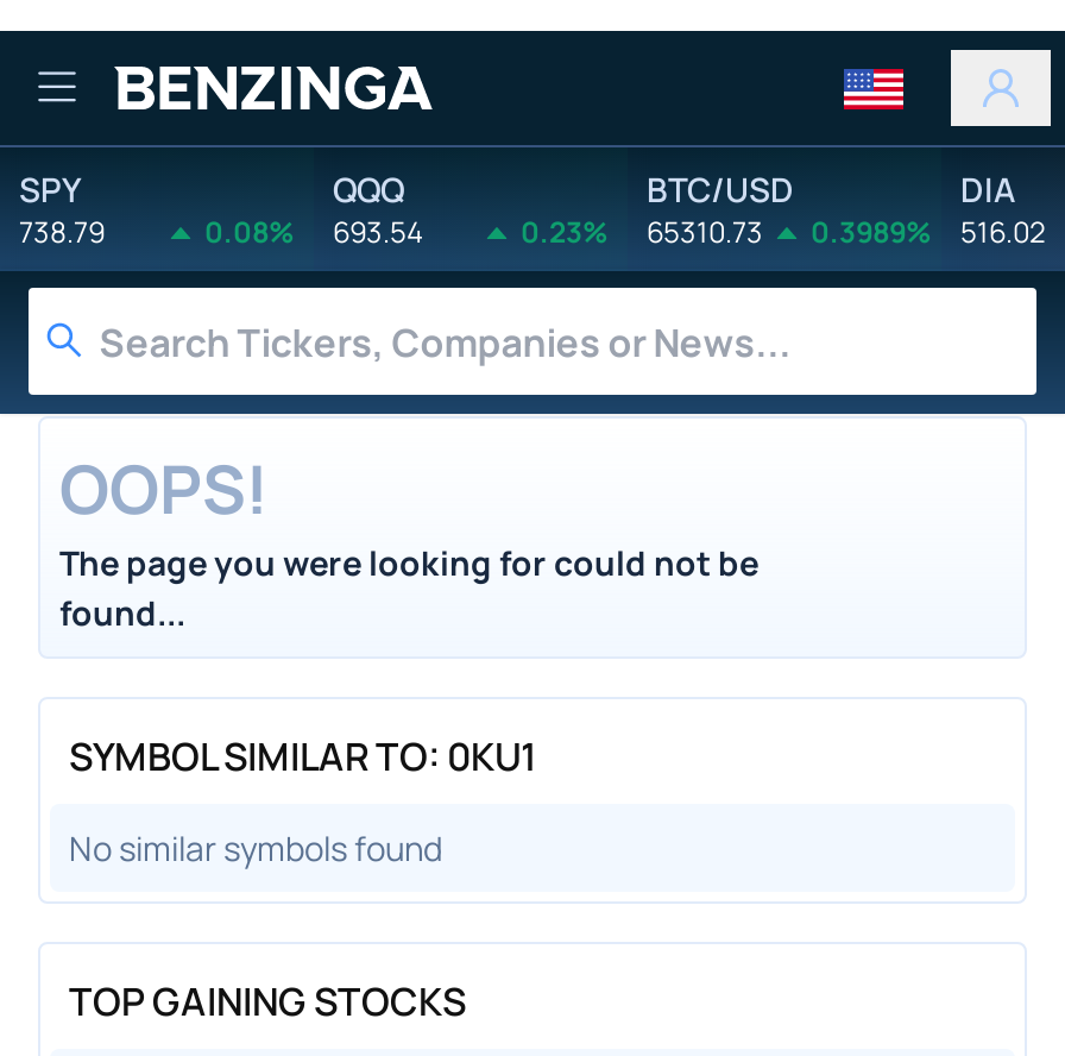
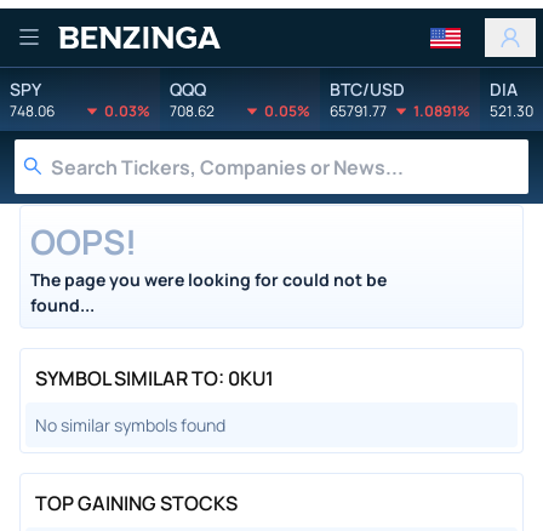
[19,210,105,251] 738.79 -> [10,100,55,121] 748.06
[204,210,295,251] 0.08% -> [104,100,150,121] 0.03%
[333,210,423,251] 693.54 -> [170,100,215,121] 708.62
[521,210,609,251] 0.23% -> [264,100,310,121] 0.05%
[647,210,763,251] 65310.73 -> [330,100,387,121] 65791.77
[811,210,932,251] 0.3989% -> [413,100,470,121] 1.0891%
[960,210,1046,251] 516.02 -> [490,100,533,121] 521.30

